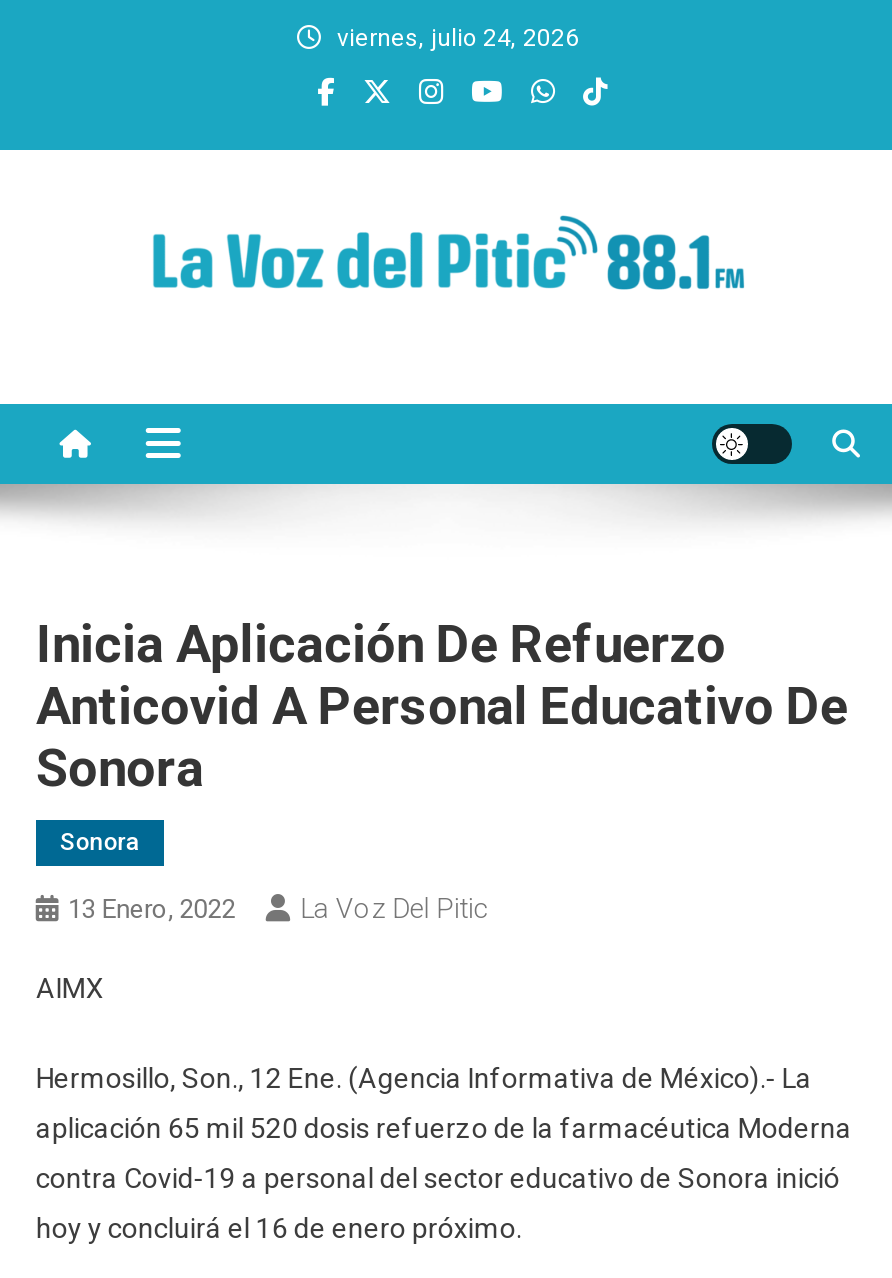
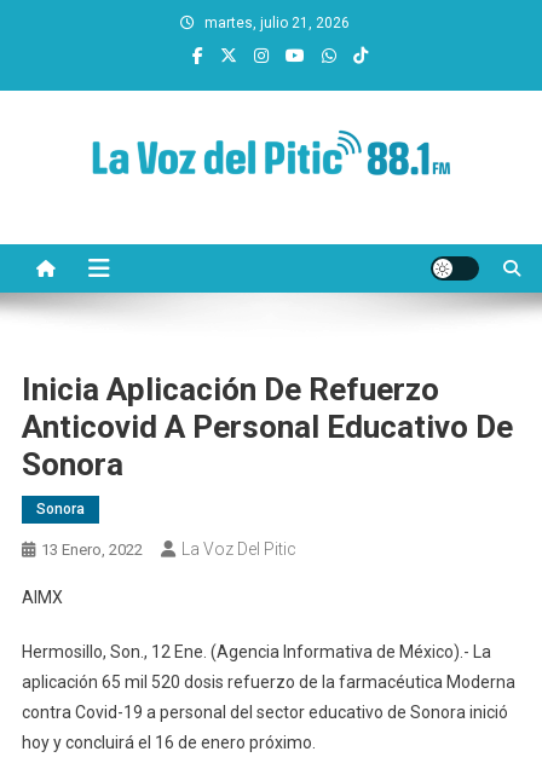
[337,24,579,52] viernes, julio 24, 2026 -> [204,15,350,31] martes, julio 21, 2026

